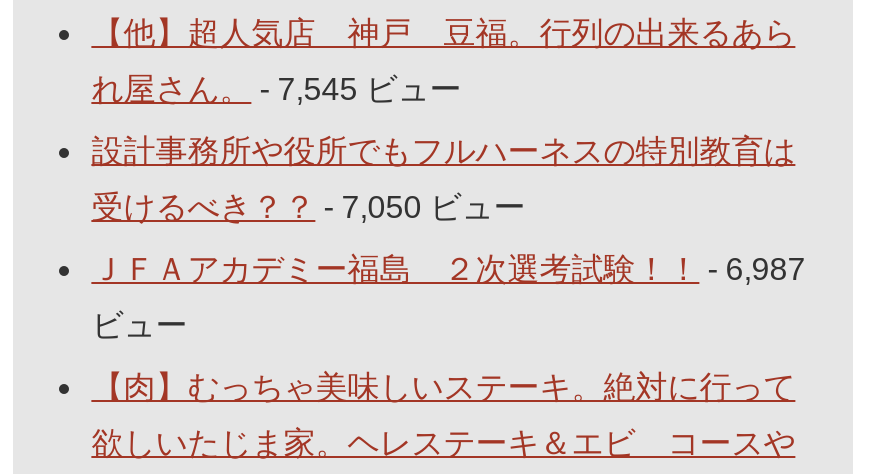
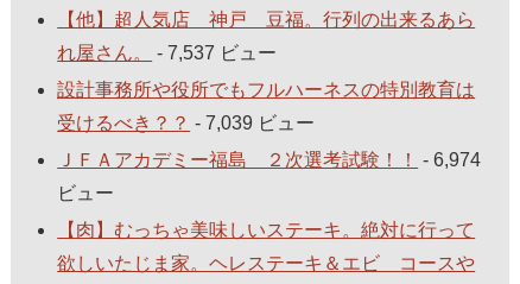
[91,72,461,106] れ屋さん。- 7,545 ビュー -> [57,43,277,63] れ屋さん。- 7,537 ビュー
[91,190,525,224] 受けるべき？？- 7,050 ビュー -> [57,113,315,133] 受けるべき？？- 7,039 ビュー
[91,252,805,286] ＪＦＡアカデミー福島 ２次選考試験！！- 6,987 -> [57,150,481,170] ＪＦＡアカデミー福島 ２次選考試験！！- 6,974

